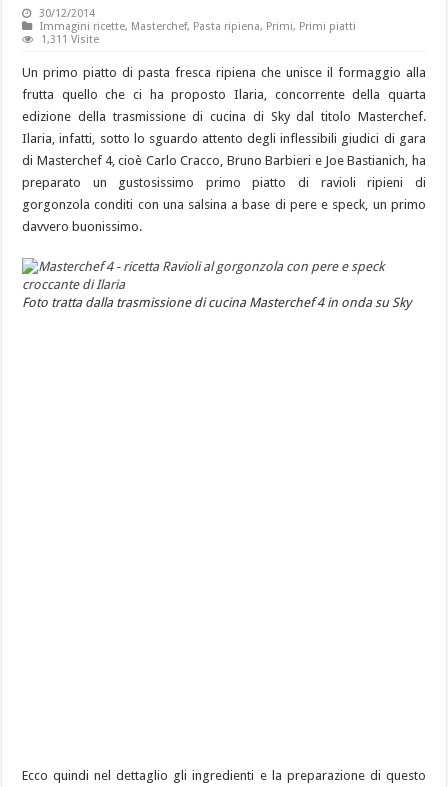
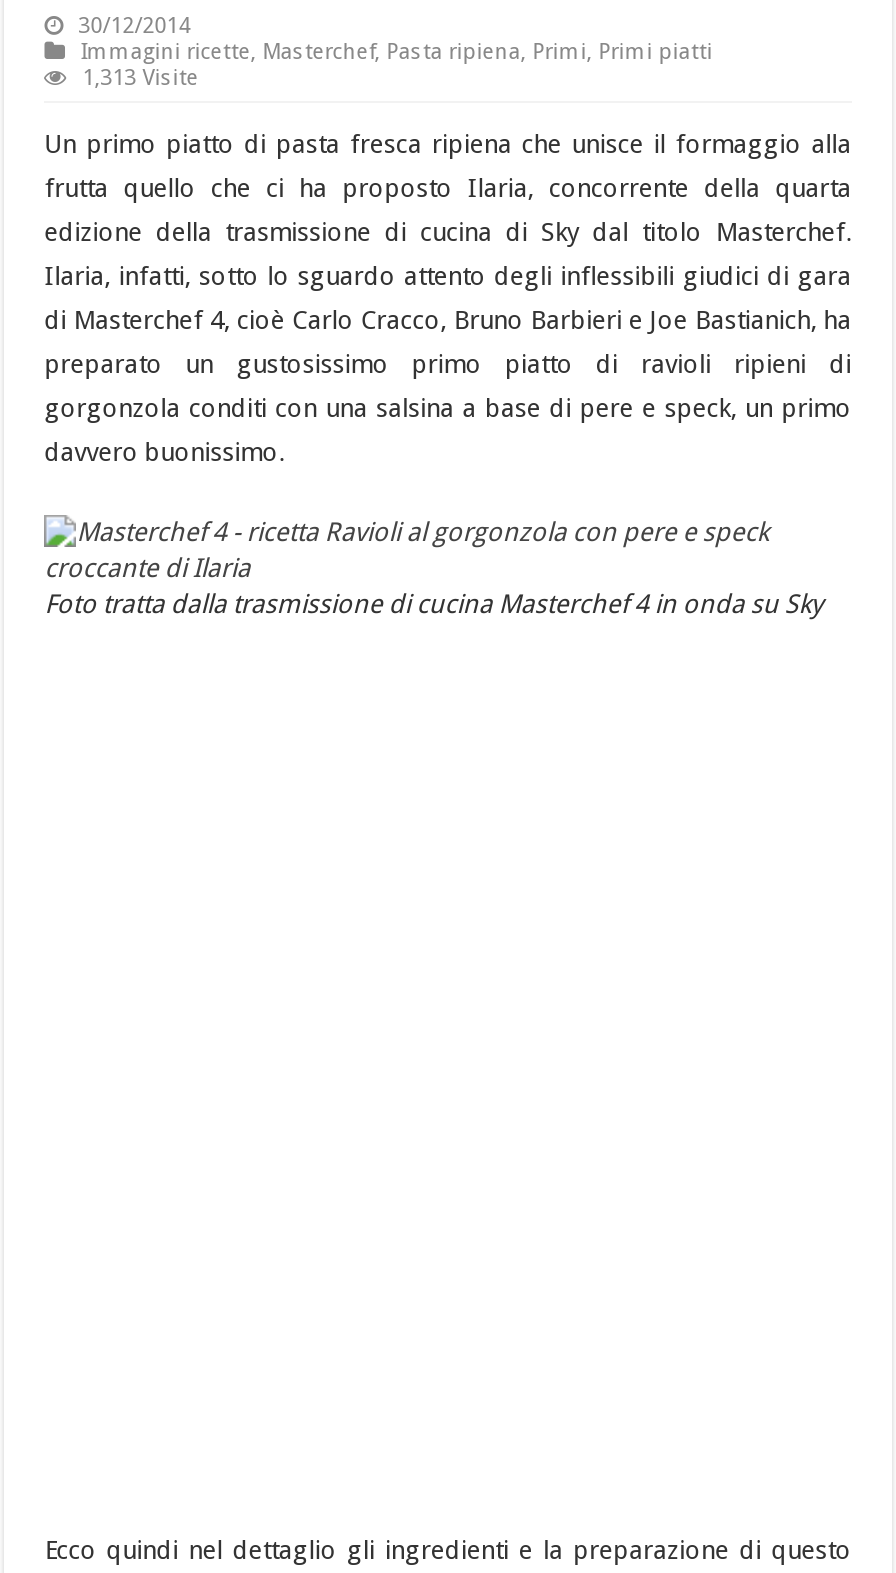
[41,33,99,46] 1,311 Visite -> [82,65,198,91] 1,313 Visite

